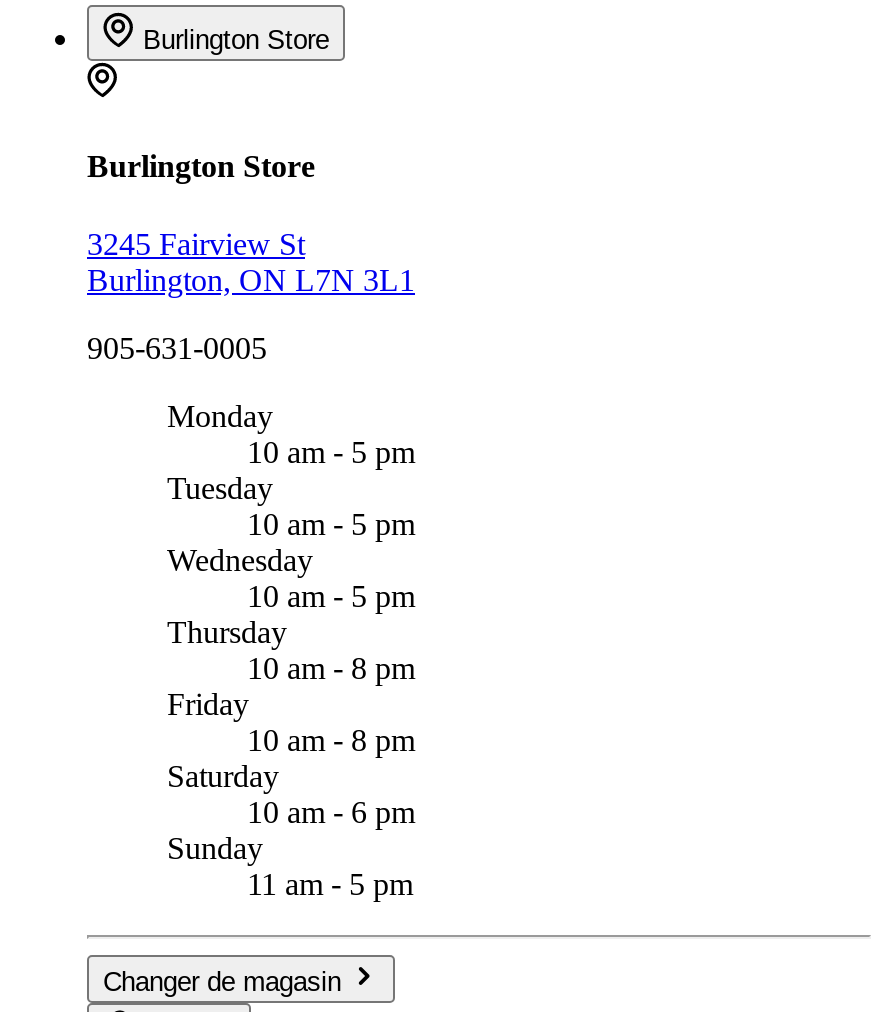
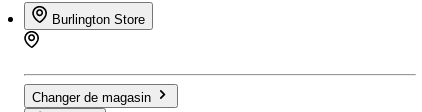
[87,149,415,902] Burlington Store | 3245 Fairview St | Burlington, ON L7N 3L1 | 905-631-0005 | Monday | 10 am - 5 pm | Tuesday | 10 am - 5 pm | Wednesday | 10 am - 5 pm | Thursday | 10 am - 8 pm | Friday | 10 am - 8 pm | Saturday | 10 am - 6 pm | Sunday | 11 am - 5 pm -> none

